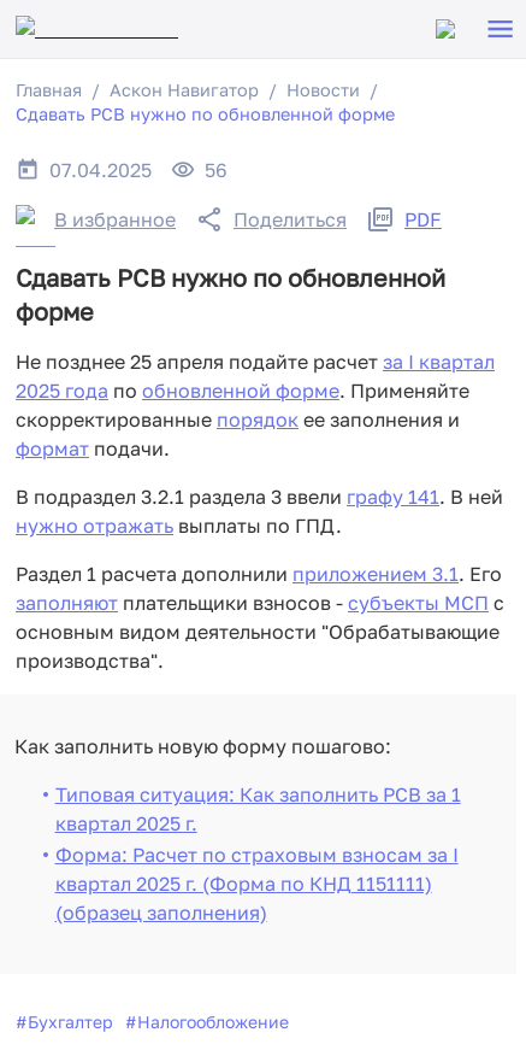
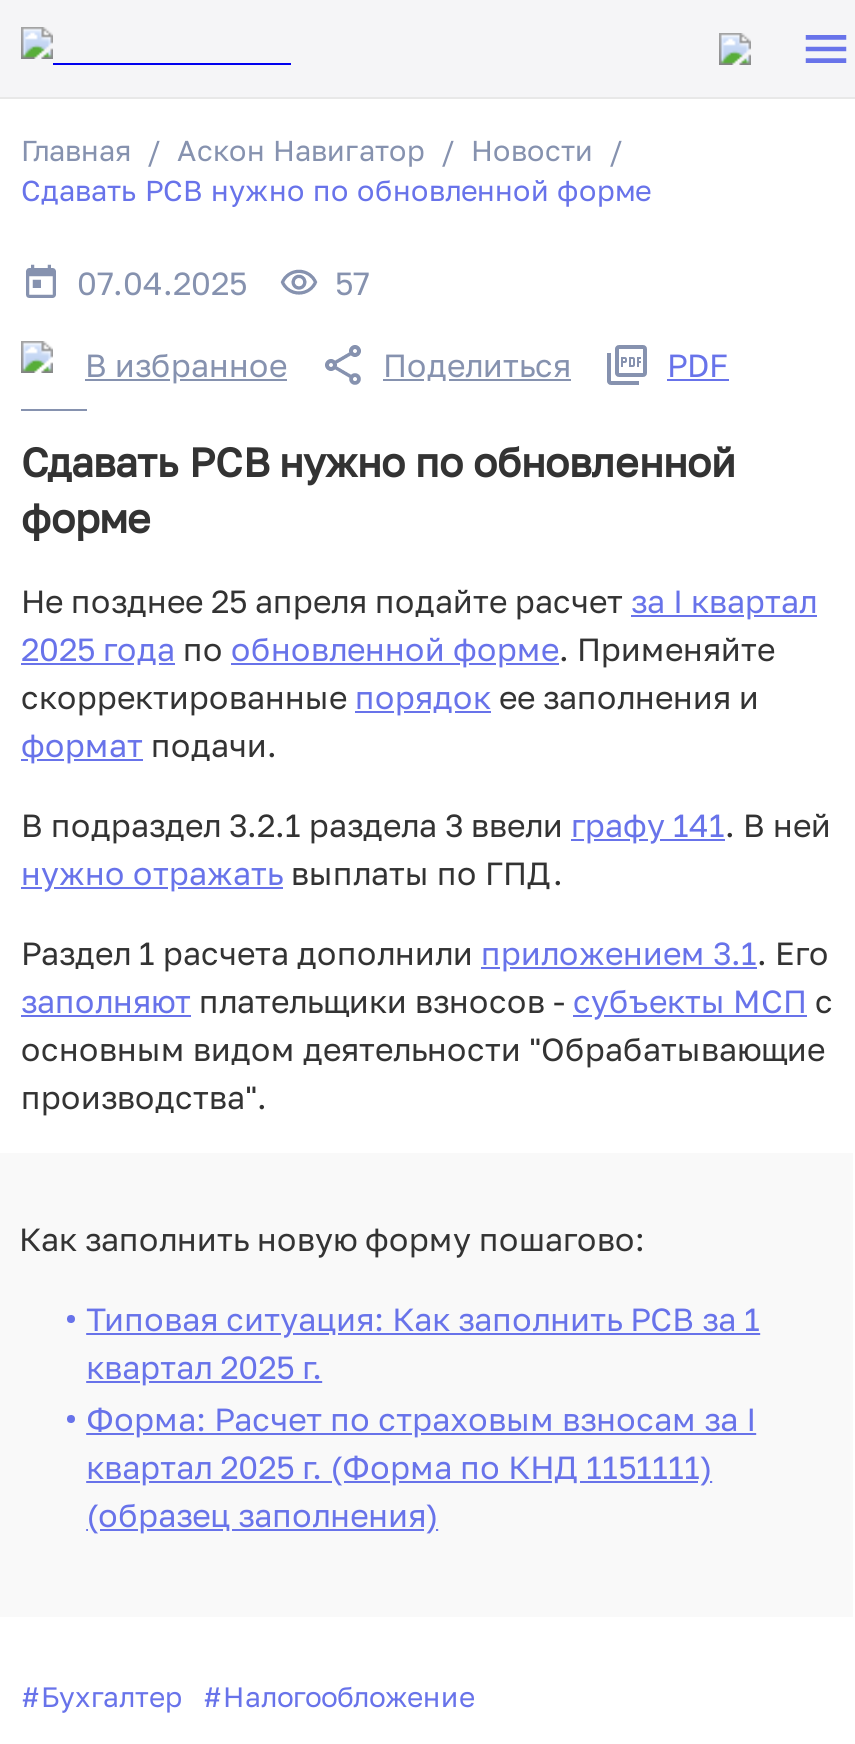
[205,158,227,182] 56 -> [335,263,369,303] 57

